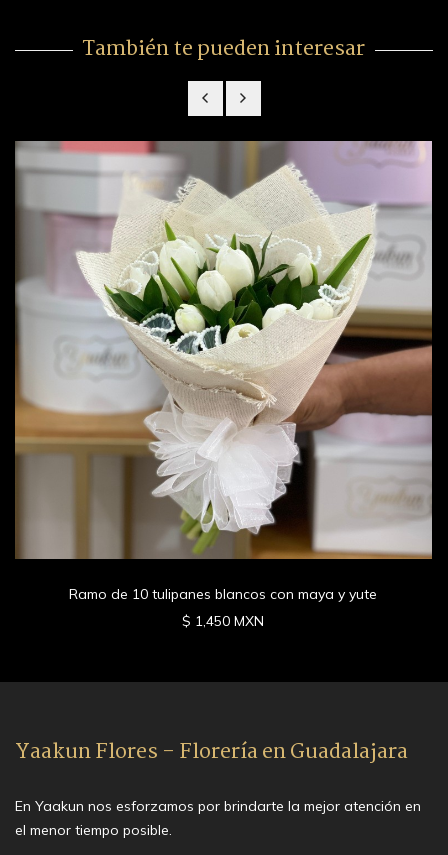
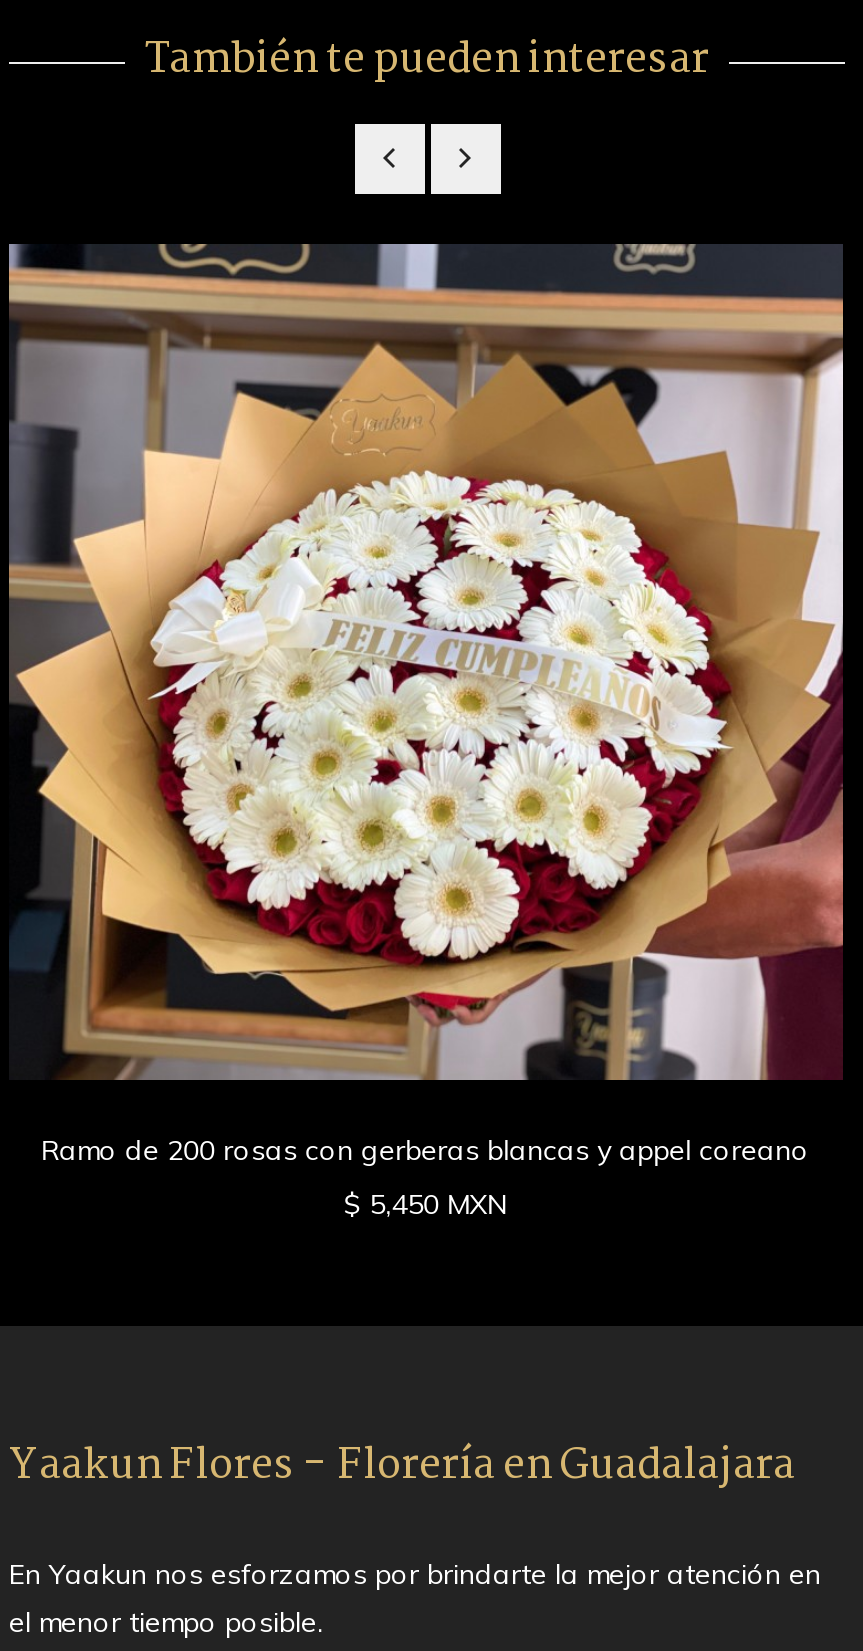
[14,140,433,603] [image] | Ramo de 10 tulipanes blancos con maya y yute -> [9,244,845,1168] [image] | Ramo de 200 rosas con gerberas blancas y appel coreano
[182,612,264,630] $ 1,450 MXN -> [343,1186,507,1222] $ 5,450 MXN

